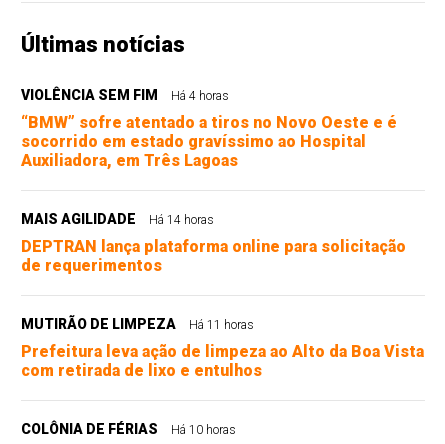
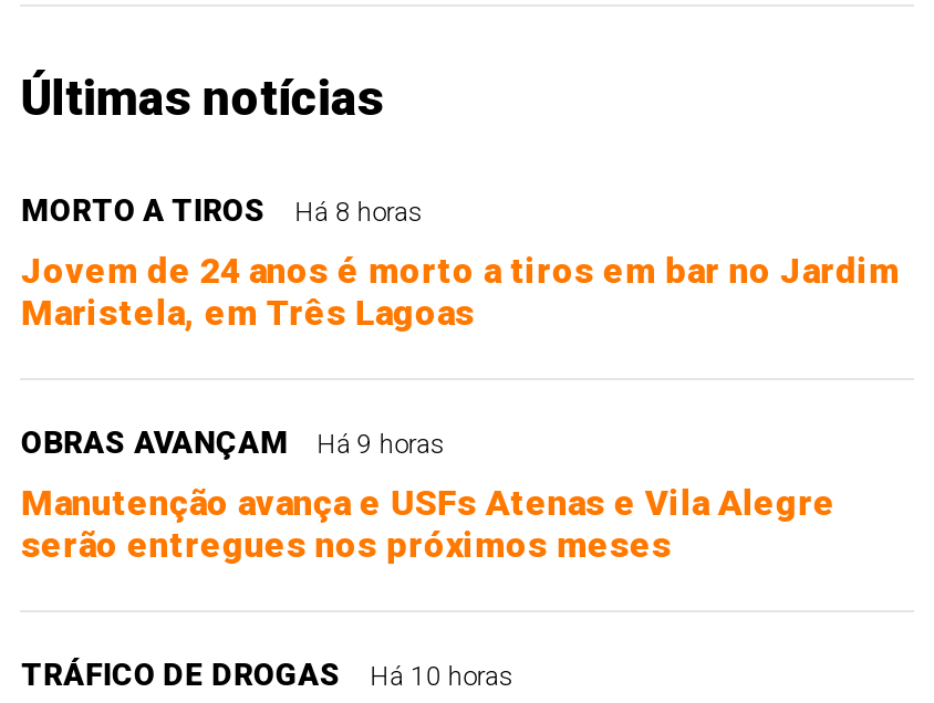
[21,87,424,437] VIOLÊNCIA SEM FIM | Há 4 horas | “BMW” sofre atentado a tiros no Novo Oeste e é | socorrido em estado gravíssimo ao Hospital | Auxiliadora, em Três Lagoas | MAIS AGILIDADE | Há 14 horas | DEPTRAN lança plataforma online para solicitação | de requerimentos | MUTIRÃO DE LIMPEZA | Há 11 horas | Prefeitura leva ação de limpeza ao Alto da Boa Vista | com retirada de lixo e entulhos | COLÔNIA DE FÉRIAS -> [21,193,899,693] MORTO A TIROS | Há 8 horas | Jovem de 24 anos é morto a tiros em bar no Jardim | Maristela, em Três Lagoas | OBRAS AVANÇAM | Há 9 horas | Manutenção avança e USFs Atenas e Vila Alegre | serão entregues nos próximos meses | TRÁFICO DE DROGAS

